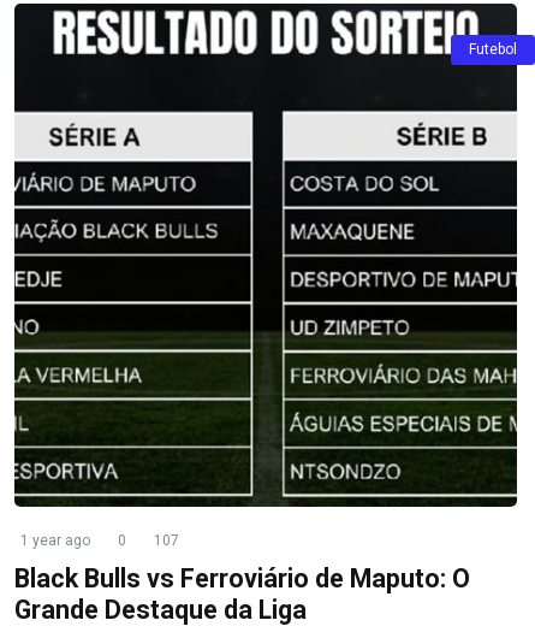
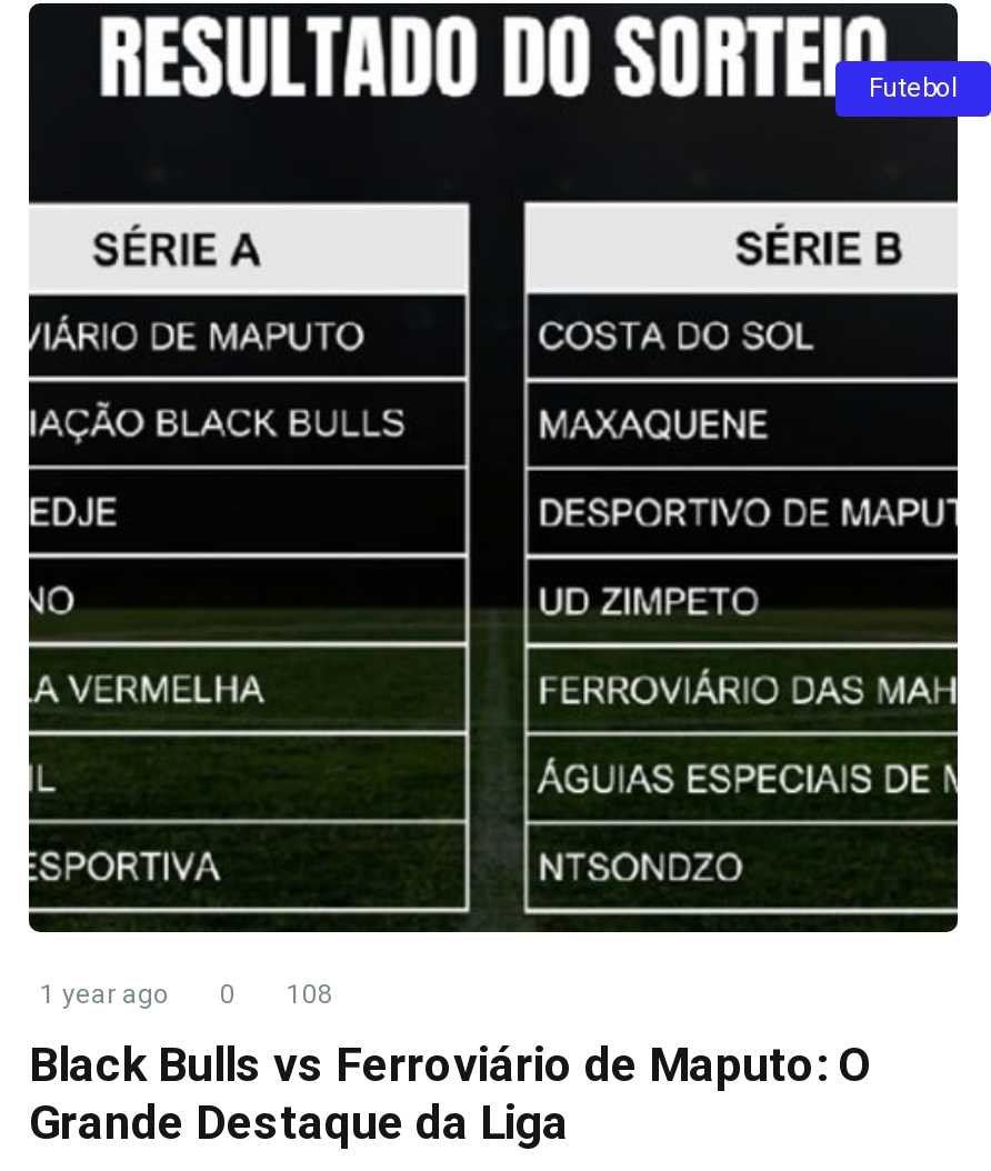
[20,532,179,549] 1 year ago 0 107 -> [40,979,333,1010] 1 year ago 0 108

